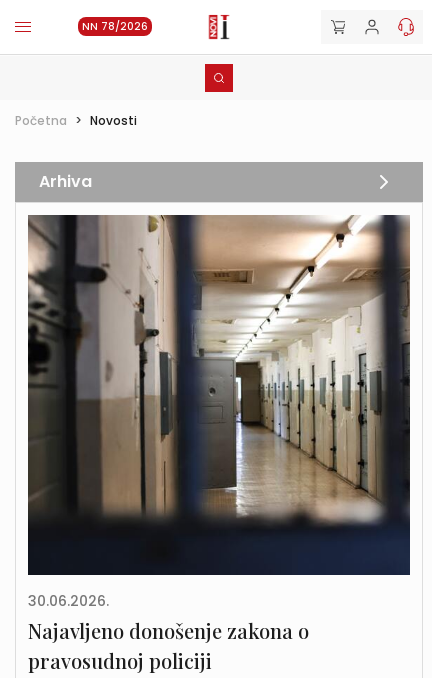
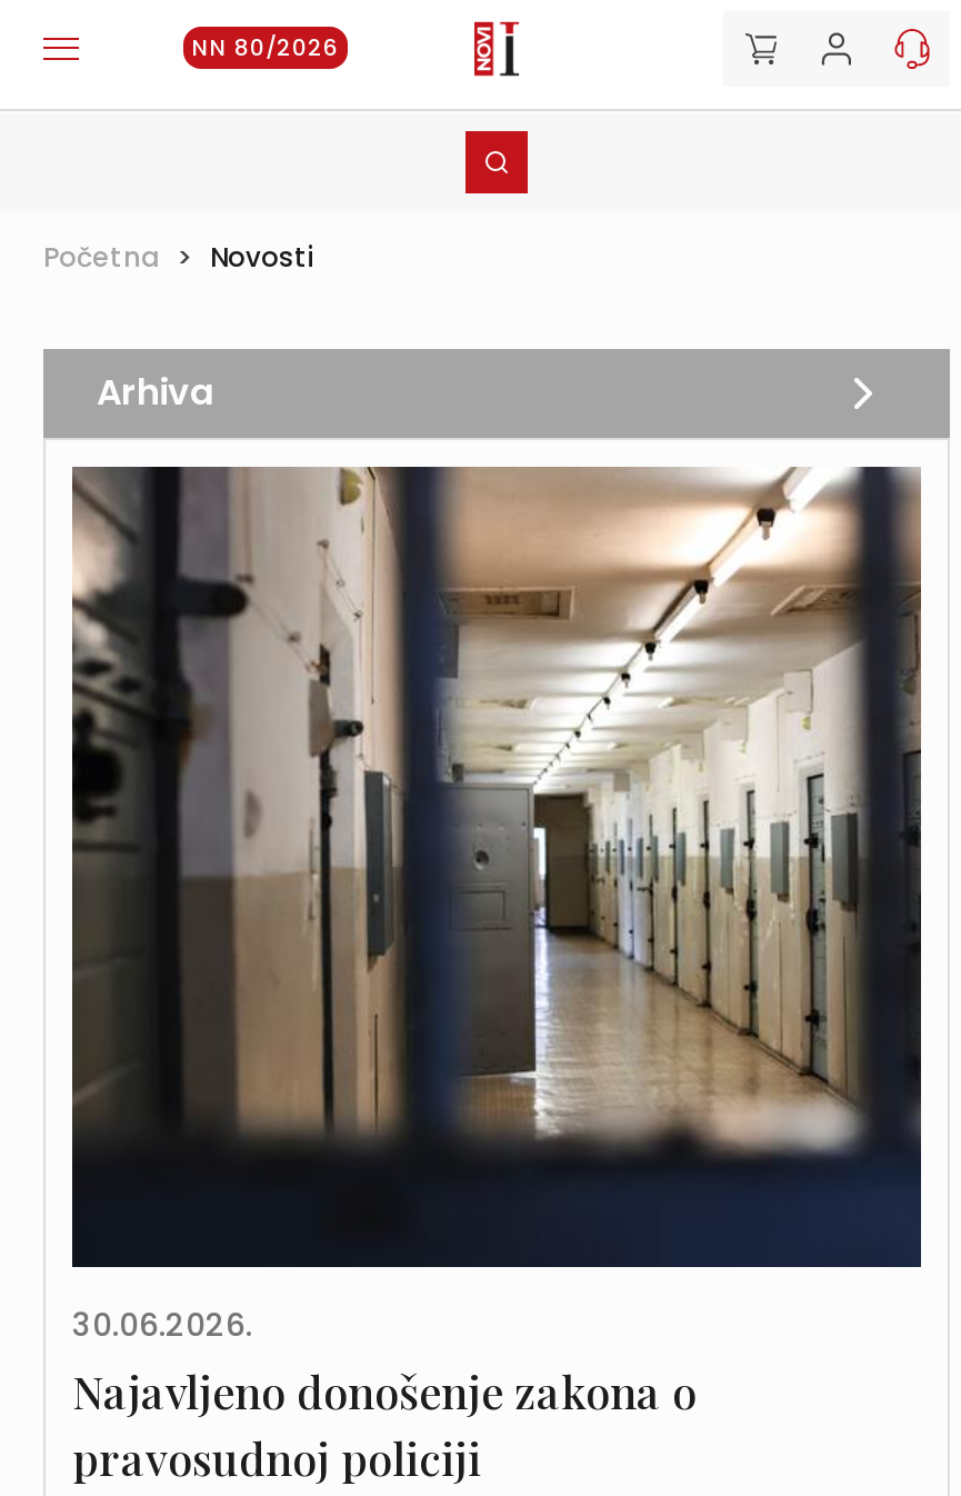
[82,19,148,34] NN 78/2026 -> [192,31,339,64] NN 80/2026

